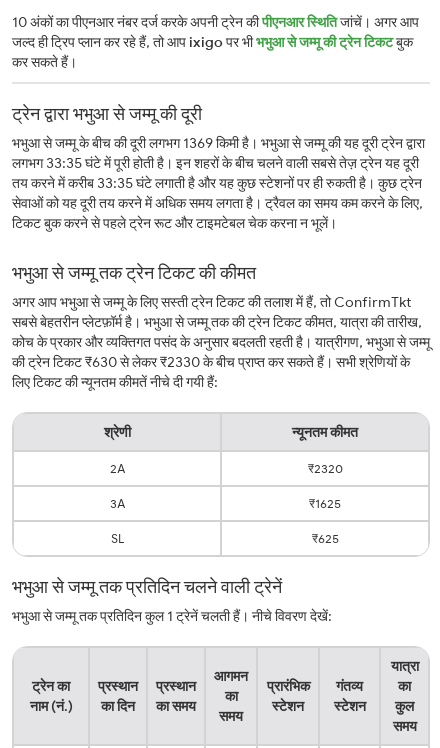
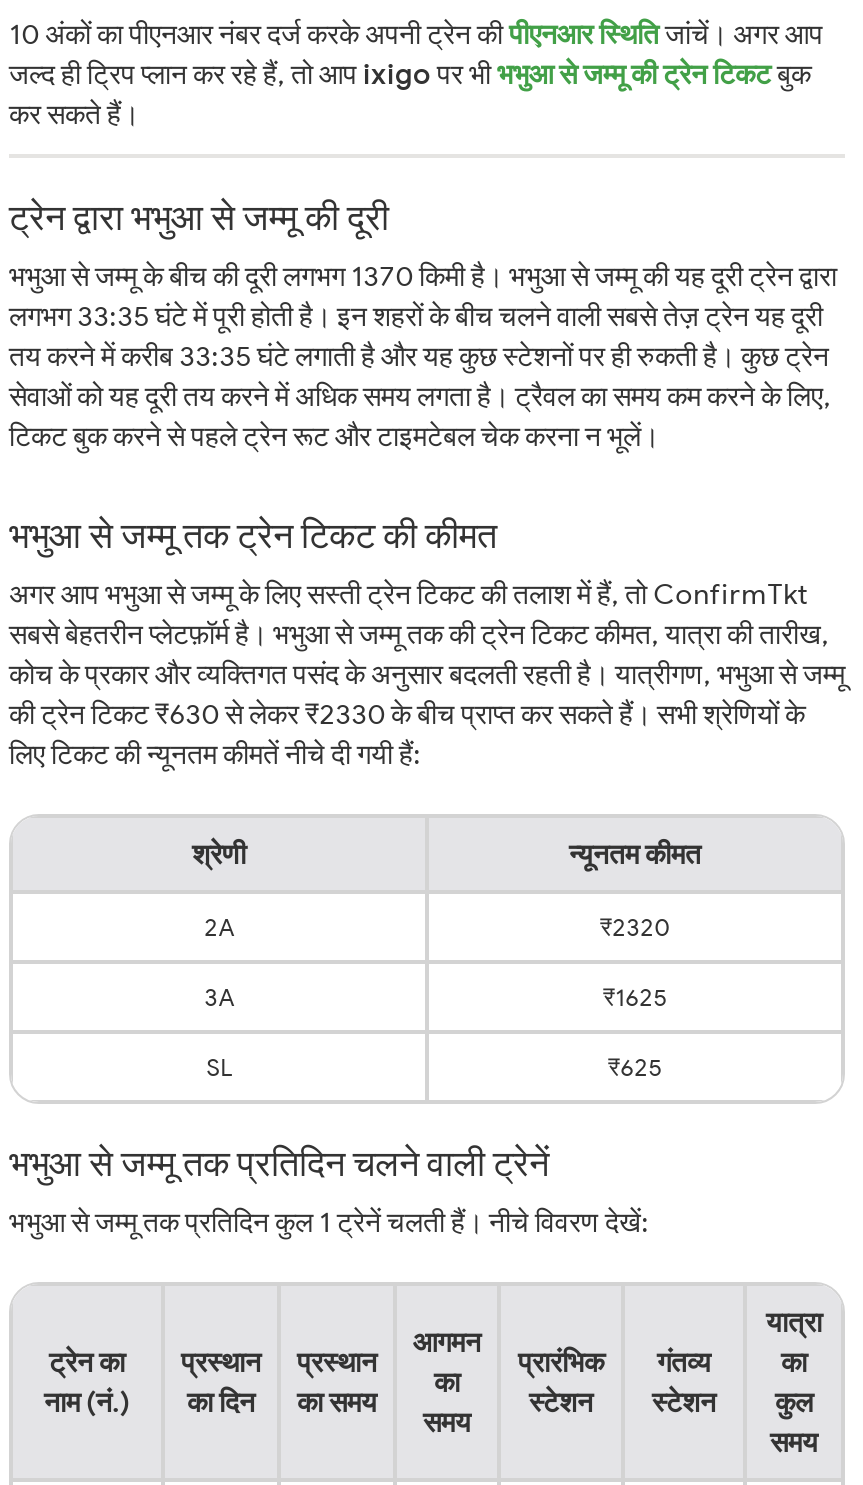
[12,134,425,152] भभुआ से जम्मू के बीच की दूरी लगभग 1369 किमी है। भभुआ से जम्मू की यह दूरी ट्रेन द्वारा -> [9,257,837,293] भभुआ से जम्मू के बीच की दूरी लगभग 1370 किमी है। भभुआ से जम्मू की यह दूरी ट्रेन द्वारा

